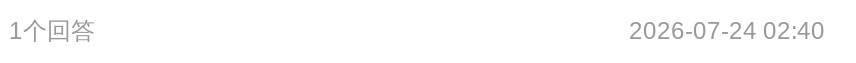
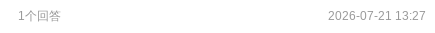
[629,17,825,45] 2026-07-24 02:40 -> [328,9,426,23] 2026-07-21 13:27

